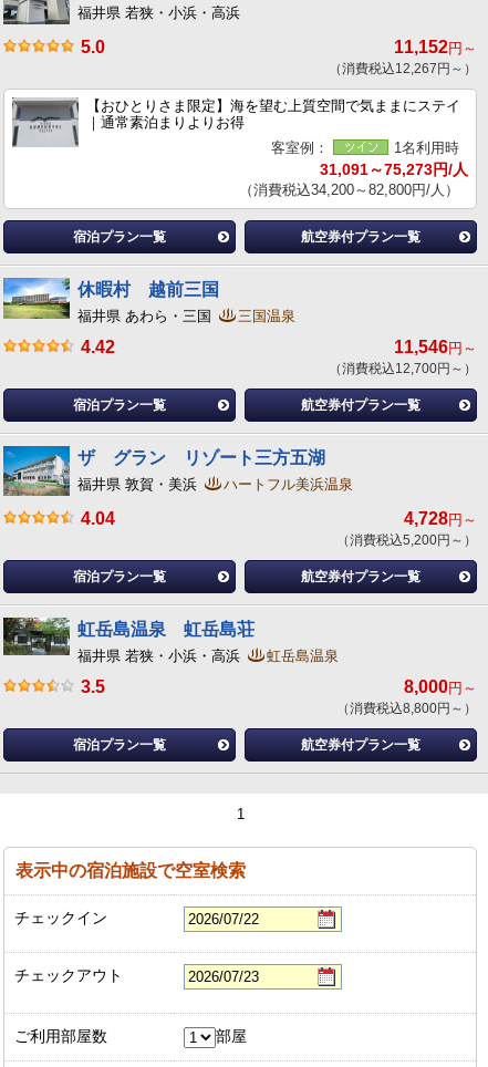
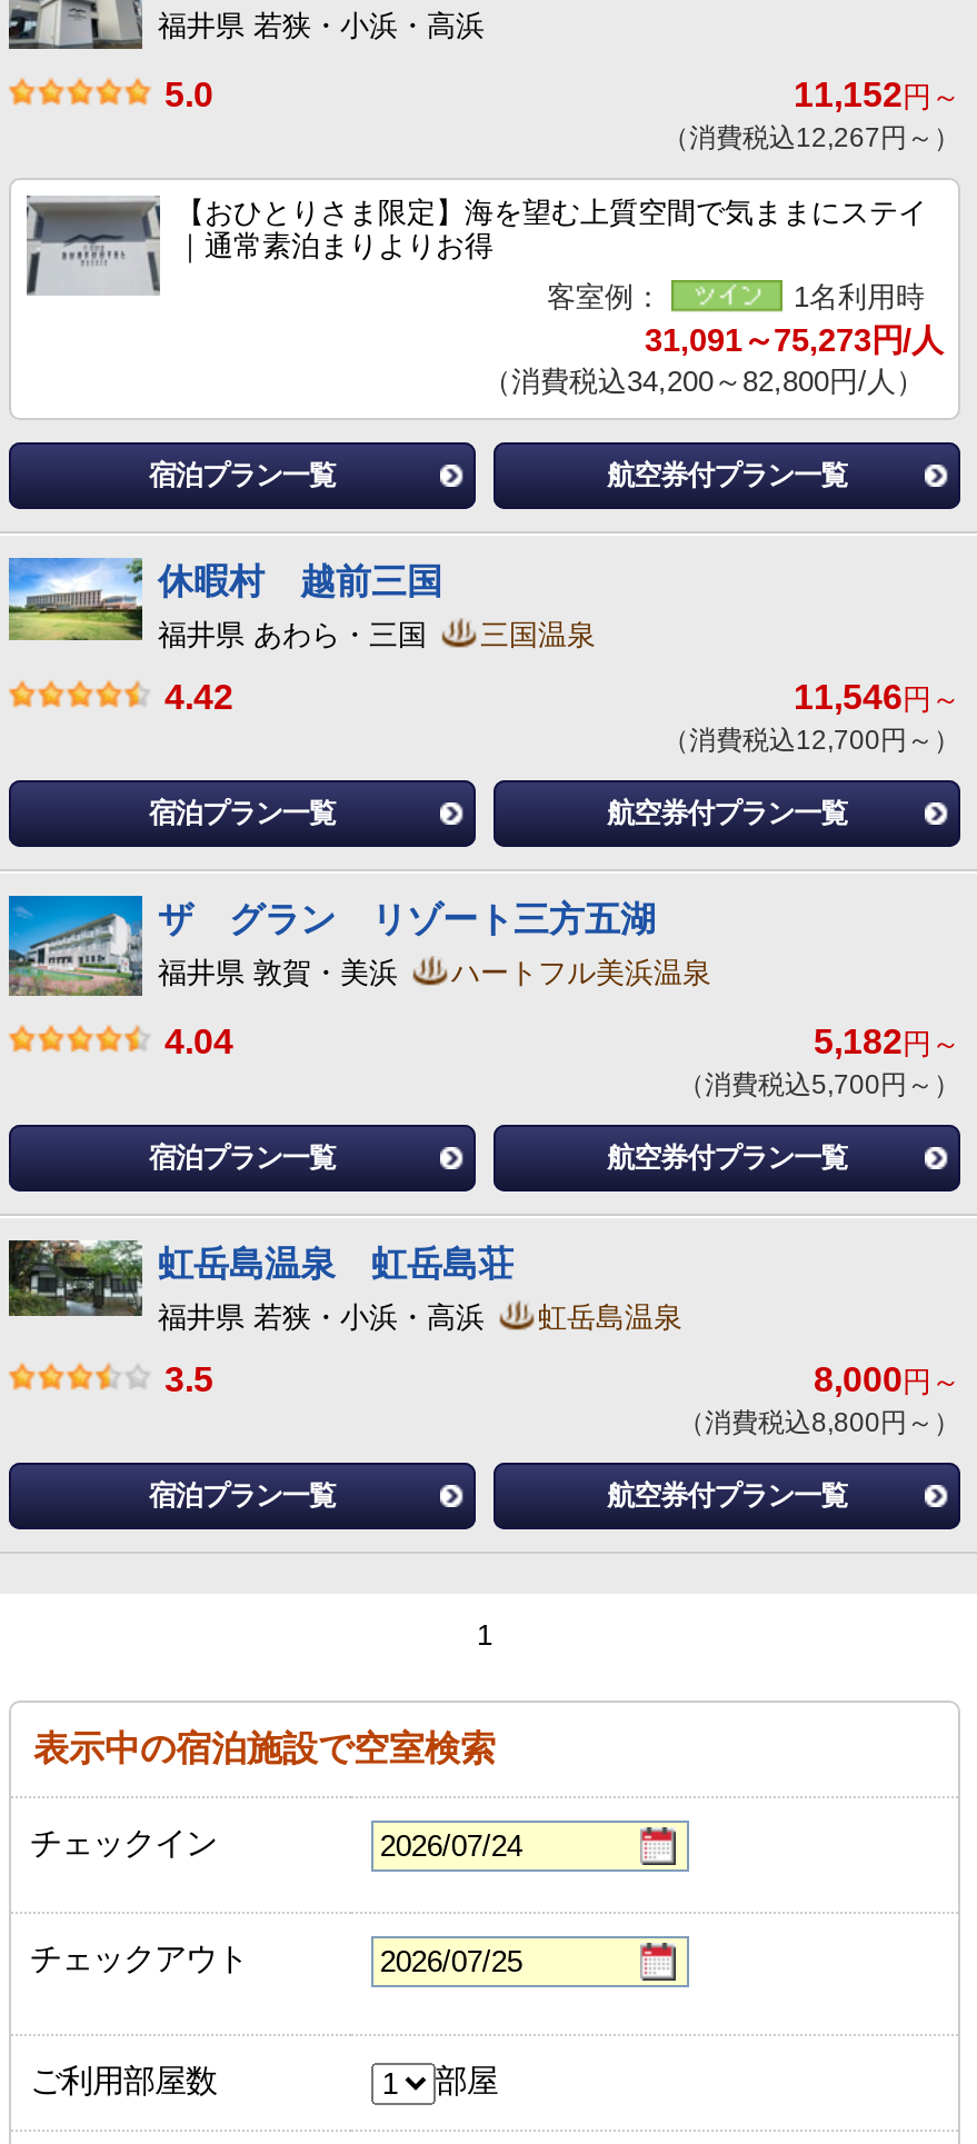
[404,509,477,528] 4,728円～ -> [814,1022,960,1059] 5,182円～
[336,532,477,547] （消費税込5,200円～） -> [678,1068,960,1099] （消費税込5,700円～）

